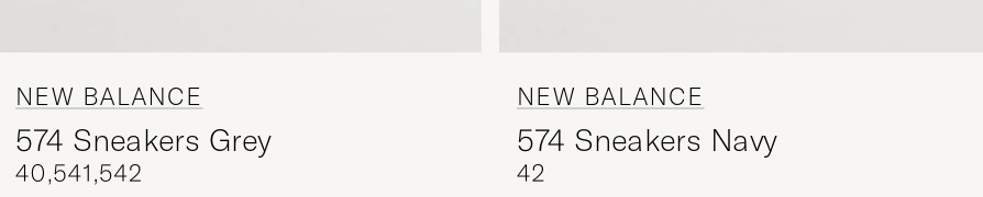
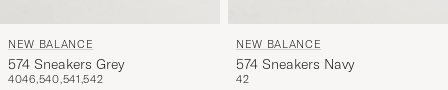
[15,158,143,189] 40,541,542 -> [8,72,104,86] 4046,540,541,542

